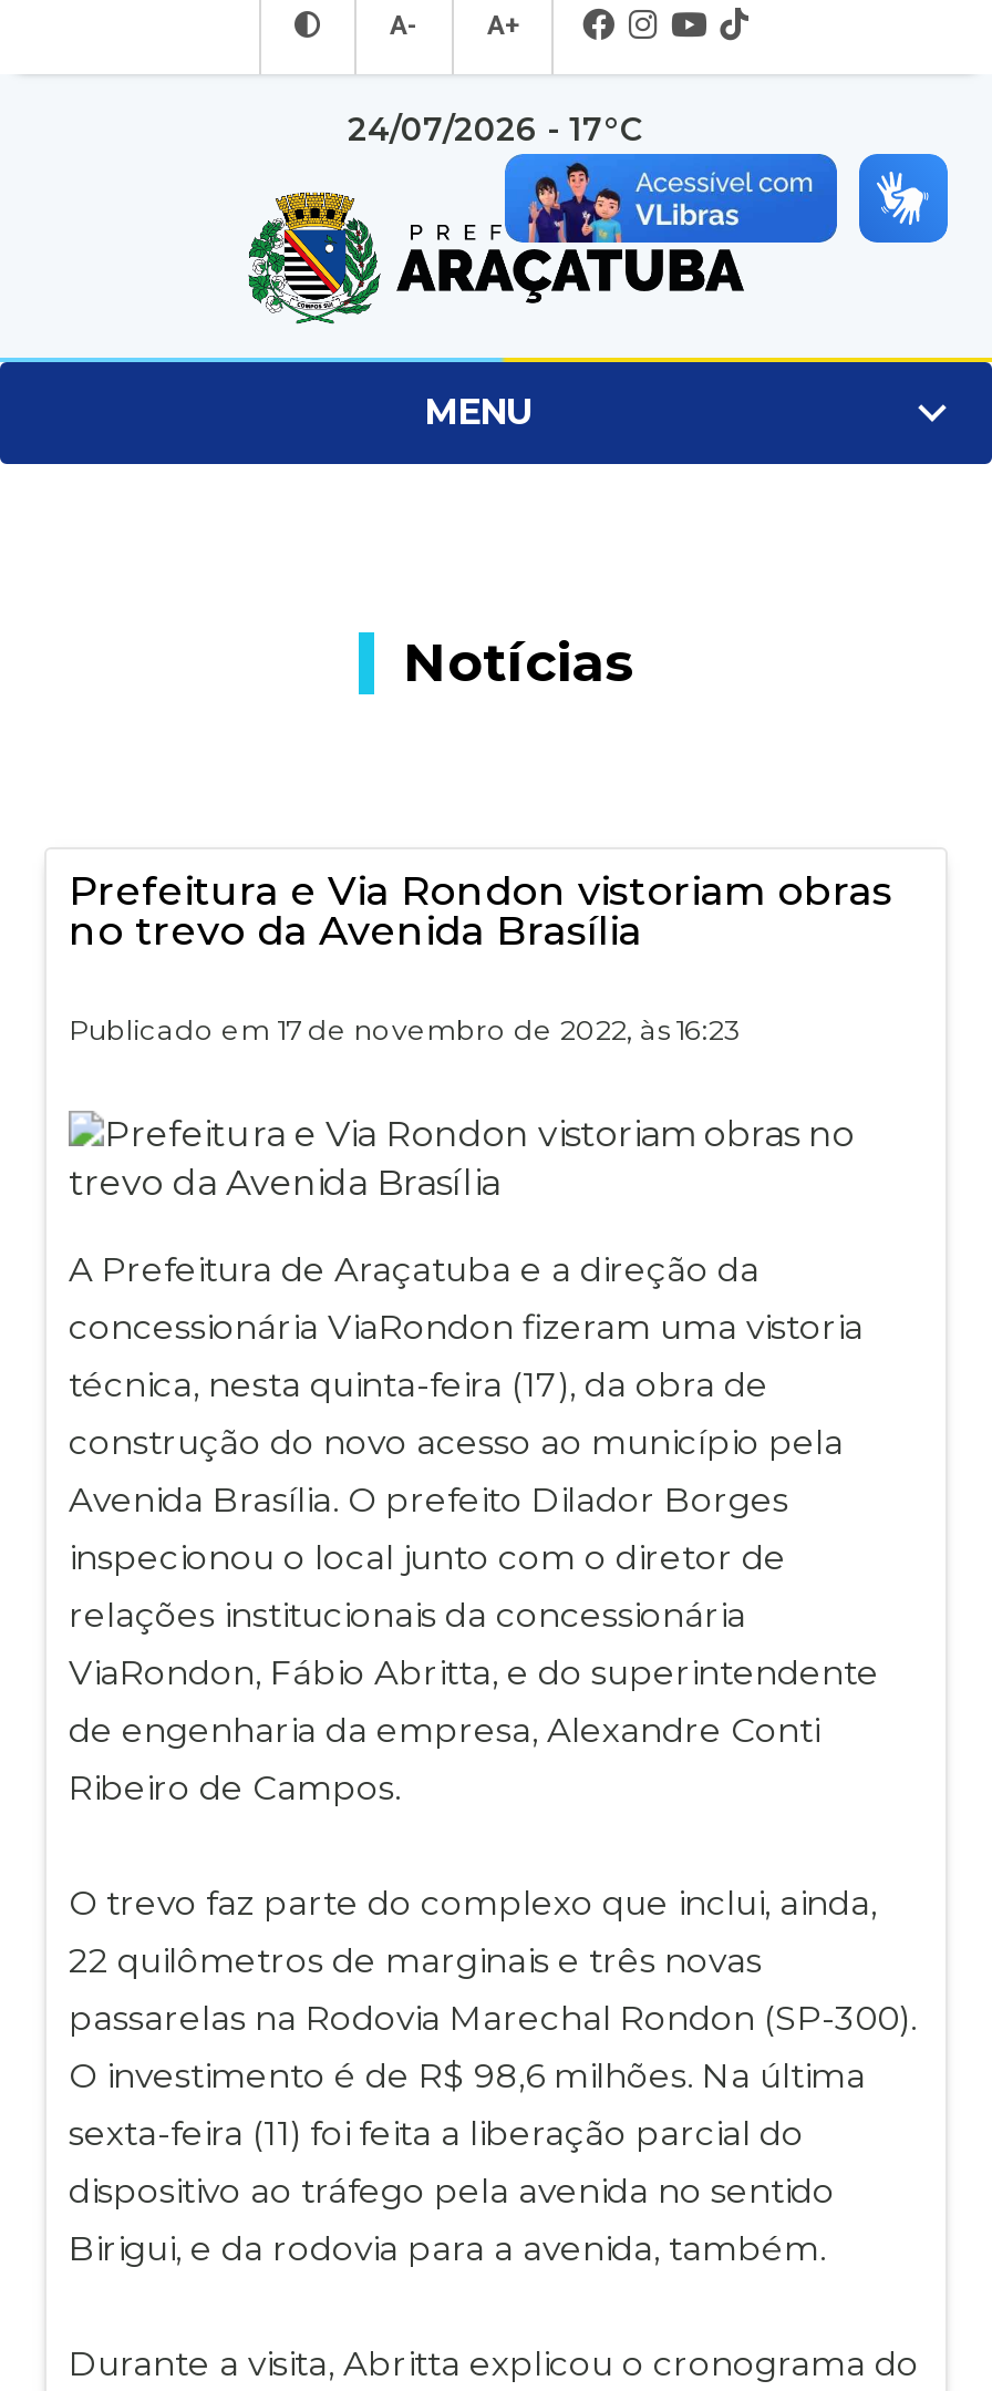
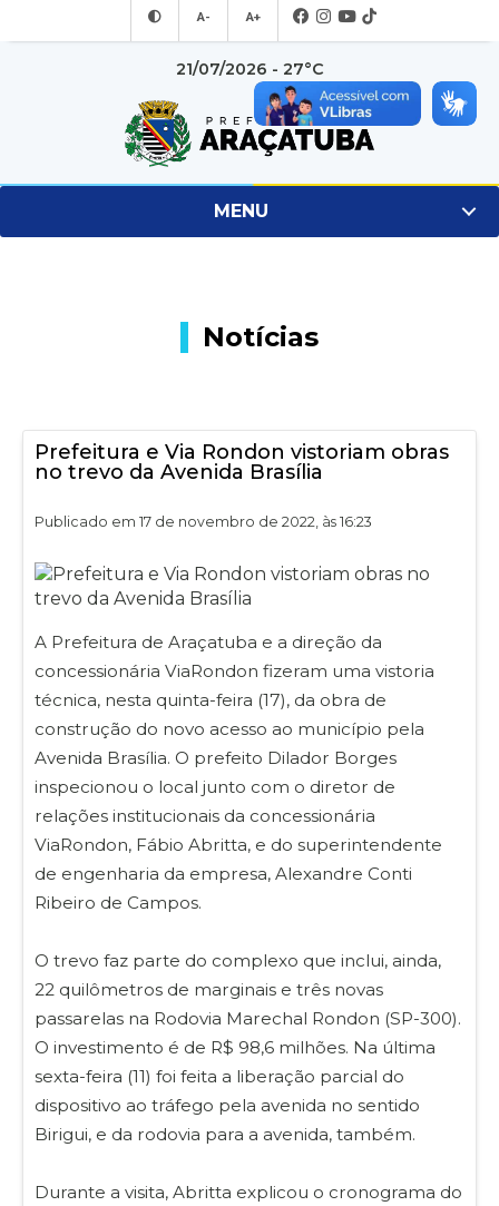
[348,110,644,150] 24/07/2026 - 17°C -> [175,59,324,79] 21/07/2026 - 27°C

